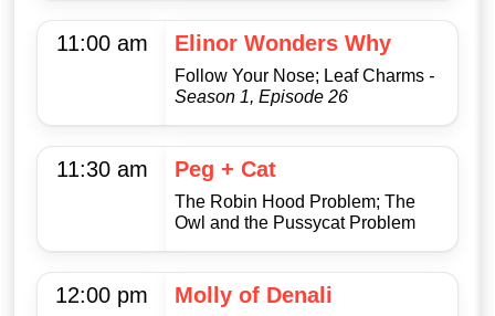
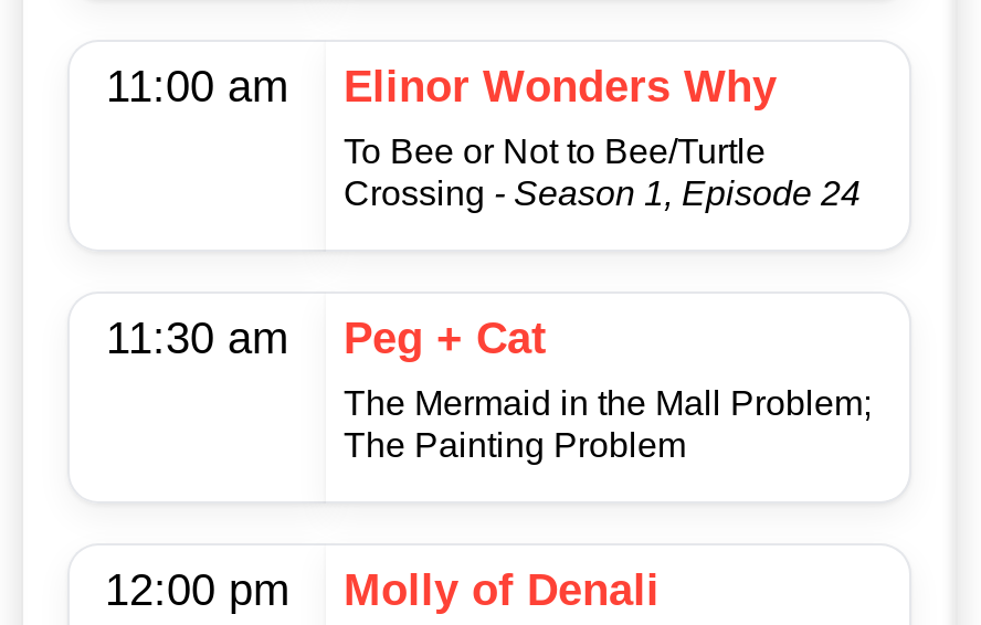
[175,66,434,106] Follow Your Nose; Leaf Charms - | Season 1, Episode 26 -> [344,133,861,212] To Bee or Not to Bee/Turtle | Crossing - Season 1, Episode 24
[175,192,415,232] The Robin Hood Problem; The | Owl and the Pussycat Problem -> [344,384,872,464] The Mermaid in the Mall Problem; | The Painting Problem

